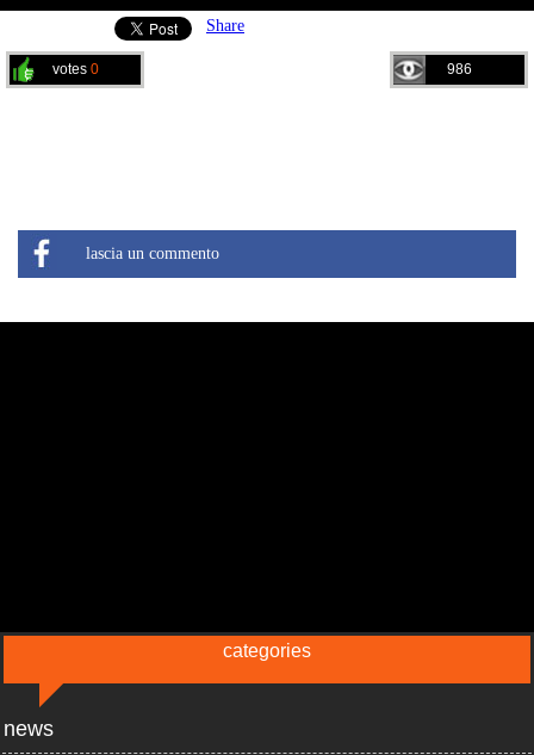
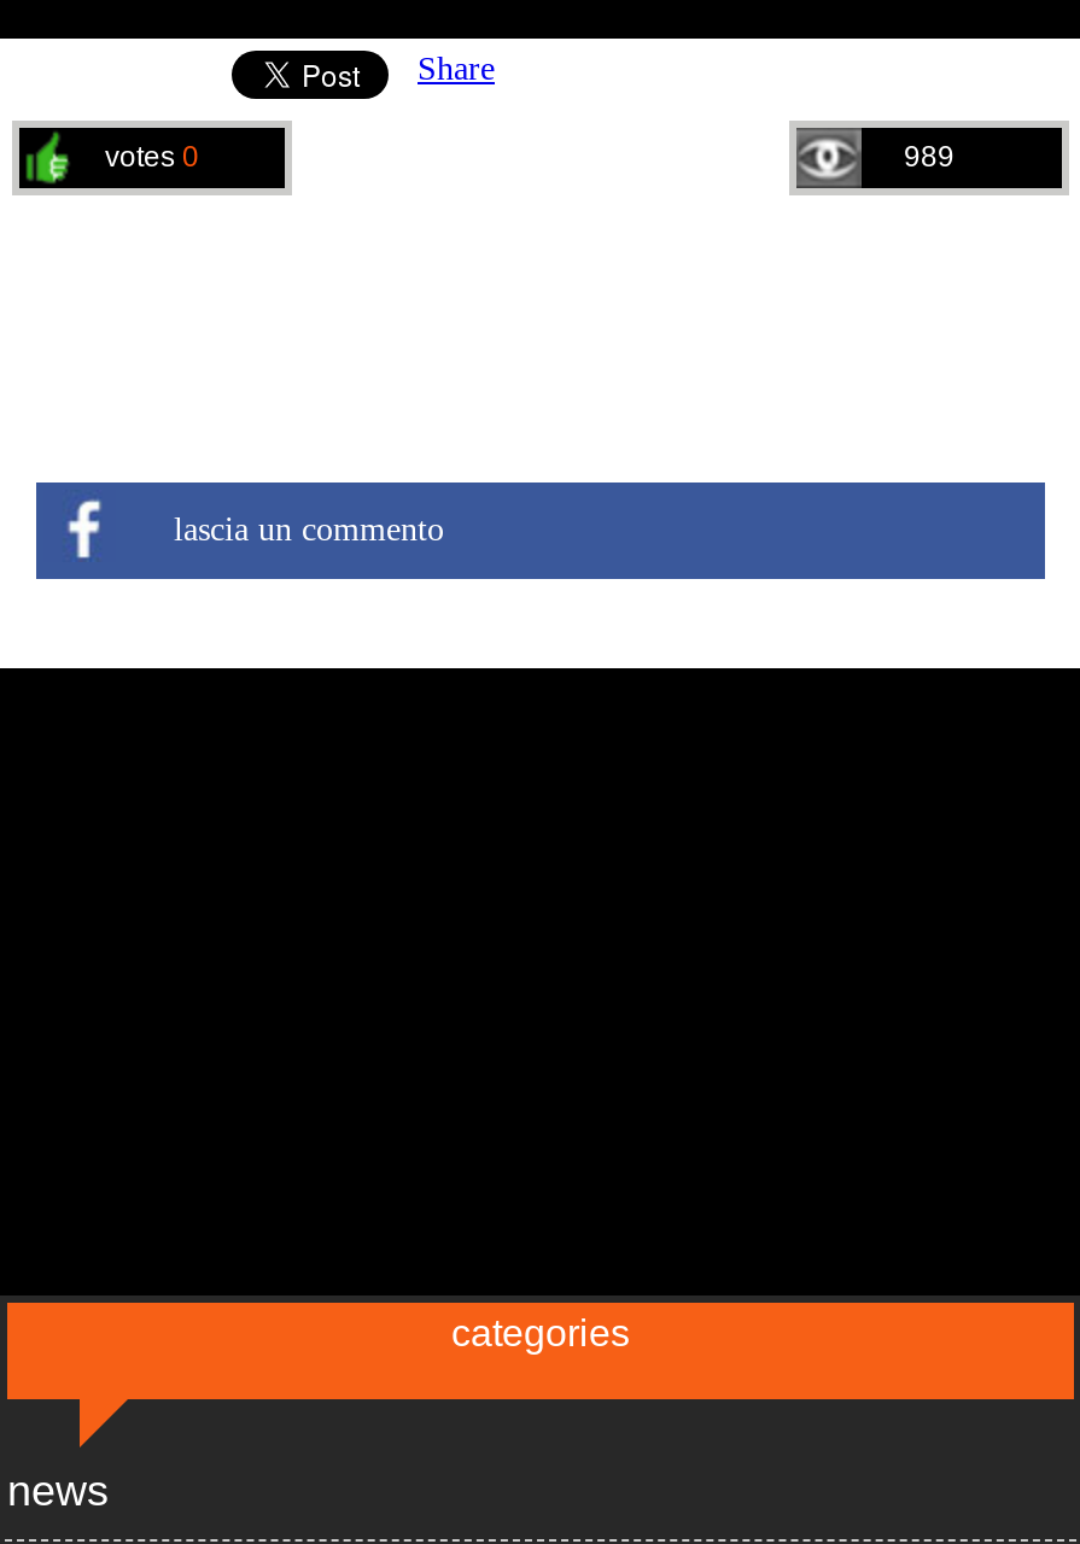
[446,61,471,78] 986 -> [904,140,955,174] 989

